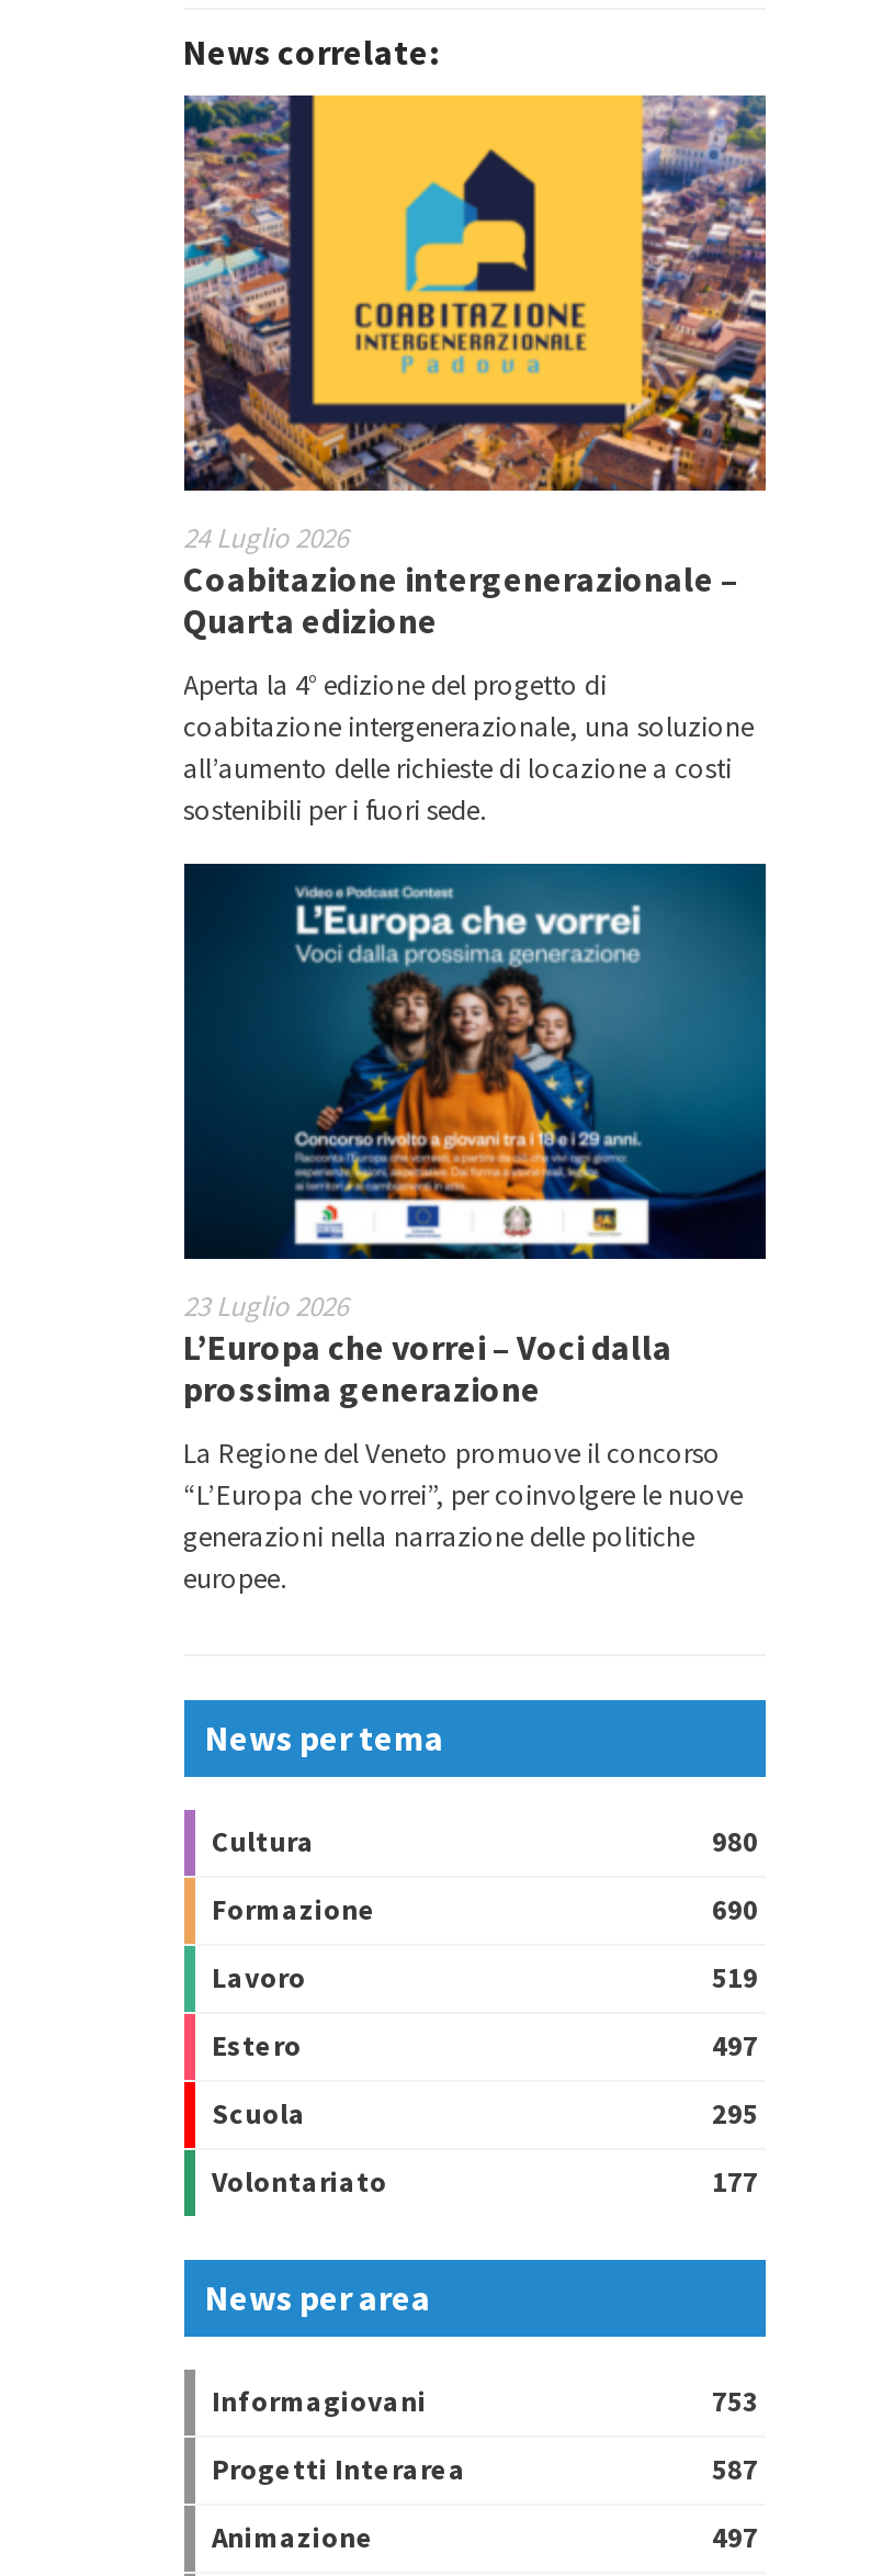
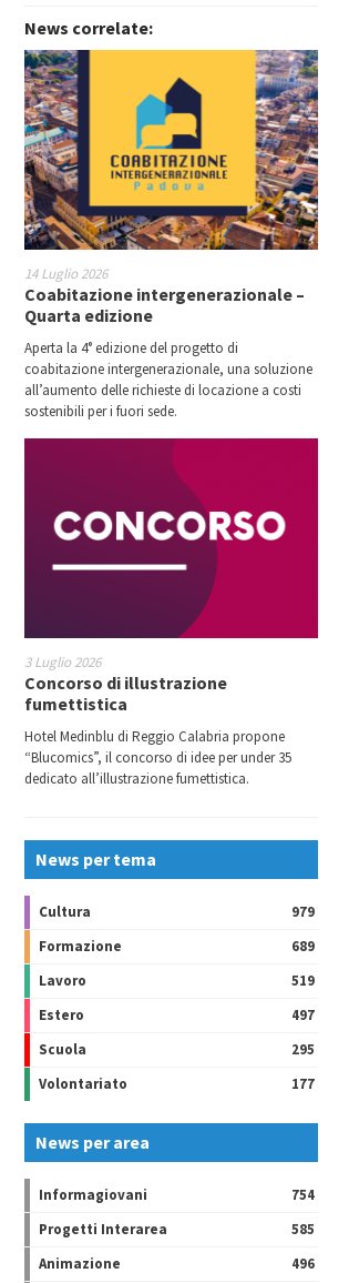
[183,520,348,557] 24 Luglio 2026 -> [24,264,107,283] 14 Luglio 2026
[182,862,768,1411] [image] | 23 Luglio 2026 | L’Europa che vorrei – Voci dalla | prossima generazione -> [23,437,319,715] [image] | 3 Luglio 2026 | Concorso di illustrazione | fumettistica
[183,1435,743,1597] La Regione del Veneto promuove il concorso | “L’Europa che vorrei”, per coinvolgere le nuove | generazioni nella narrazione delle politiche | europee. -> [24,727,291,788] Hotel Medinblu di Reggio Calabria propone | “Blucomics”, il concorso di idee per under 35 | dedicato all’illustrazione fumettistica.
[712,1824,758,1861] 980 -> [291,903,314,921] 979
[712,1892,758,1929] 690 -> [291,937,314,956] 689
[712,2383,758,2421] 753 -> [291,1186,314,1204] 754
[712,2451,758,2489] 587 -> [291,1220,314,1239] 585
[712,2519,758,2557] 497 -> [291,1254,314,1273] 496

